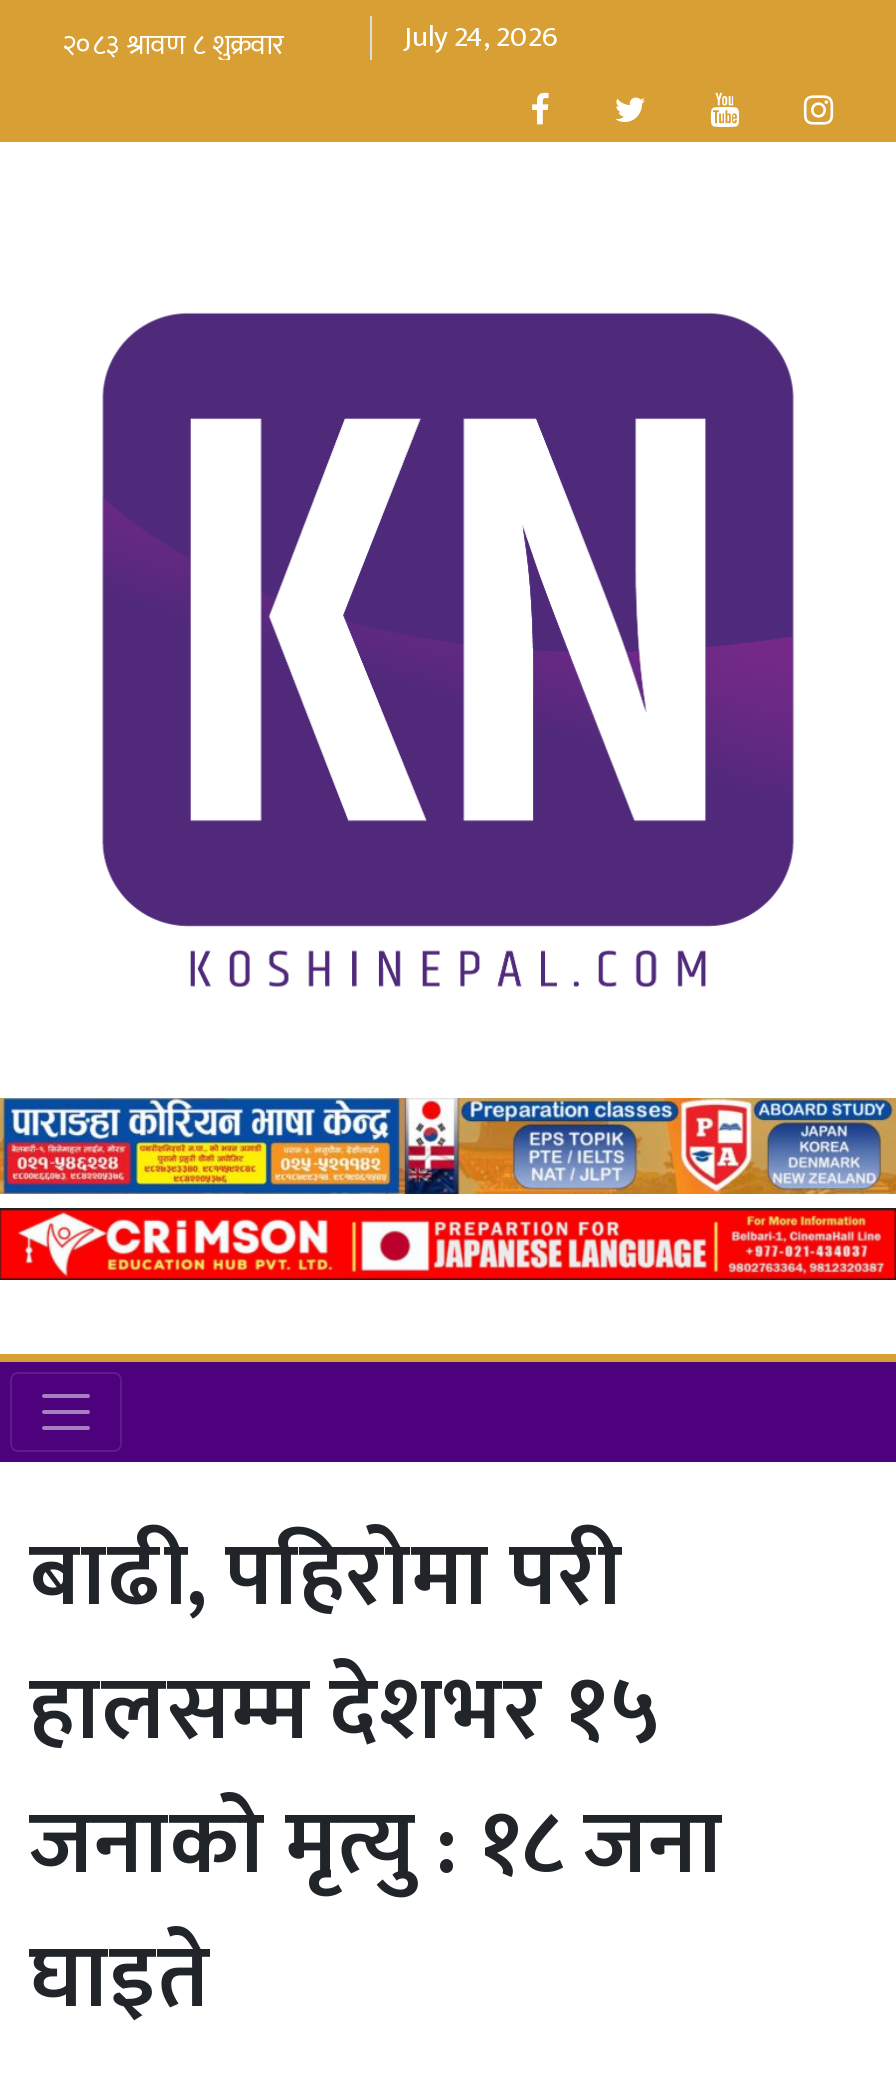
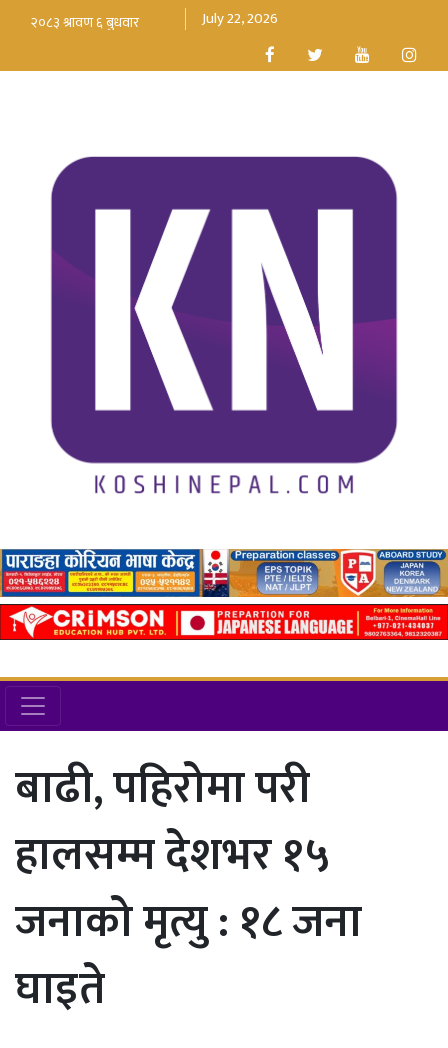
[404,12,558,62] July 24, 2026 -> [202,6,278,31] July 22, 2026

